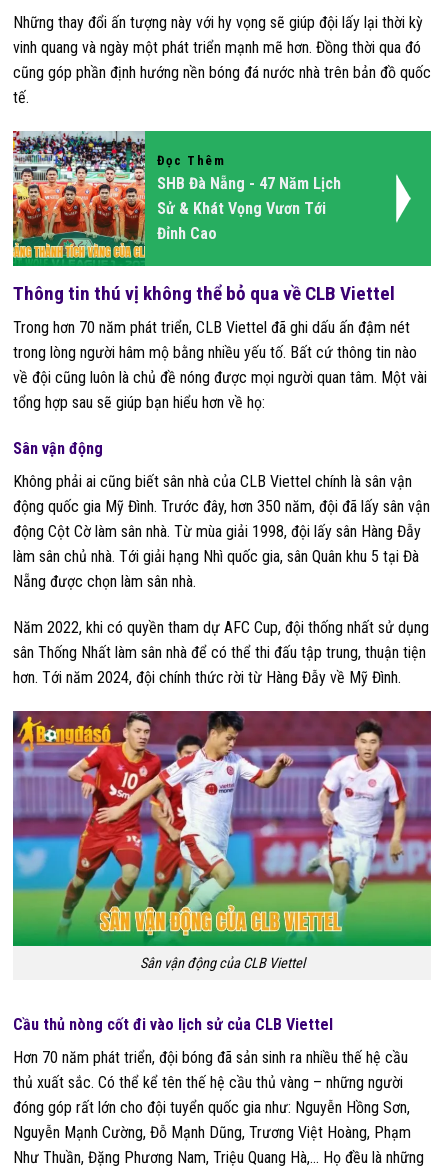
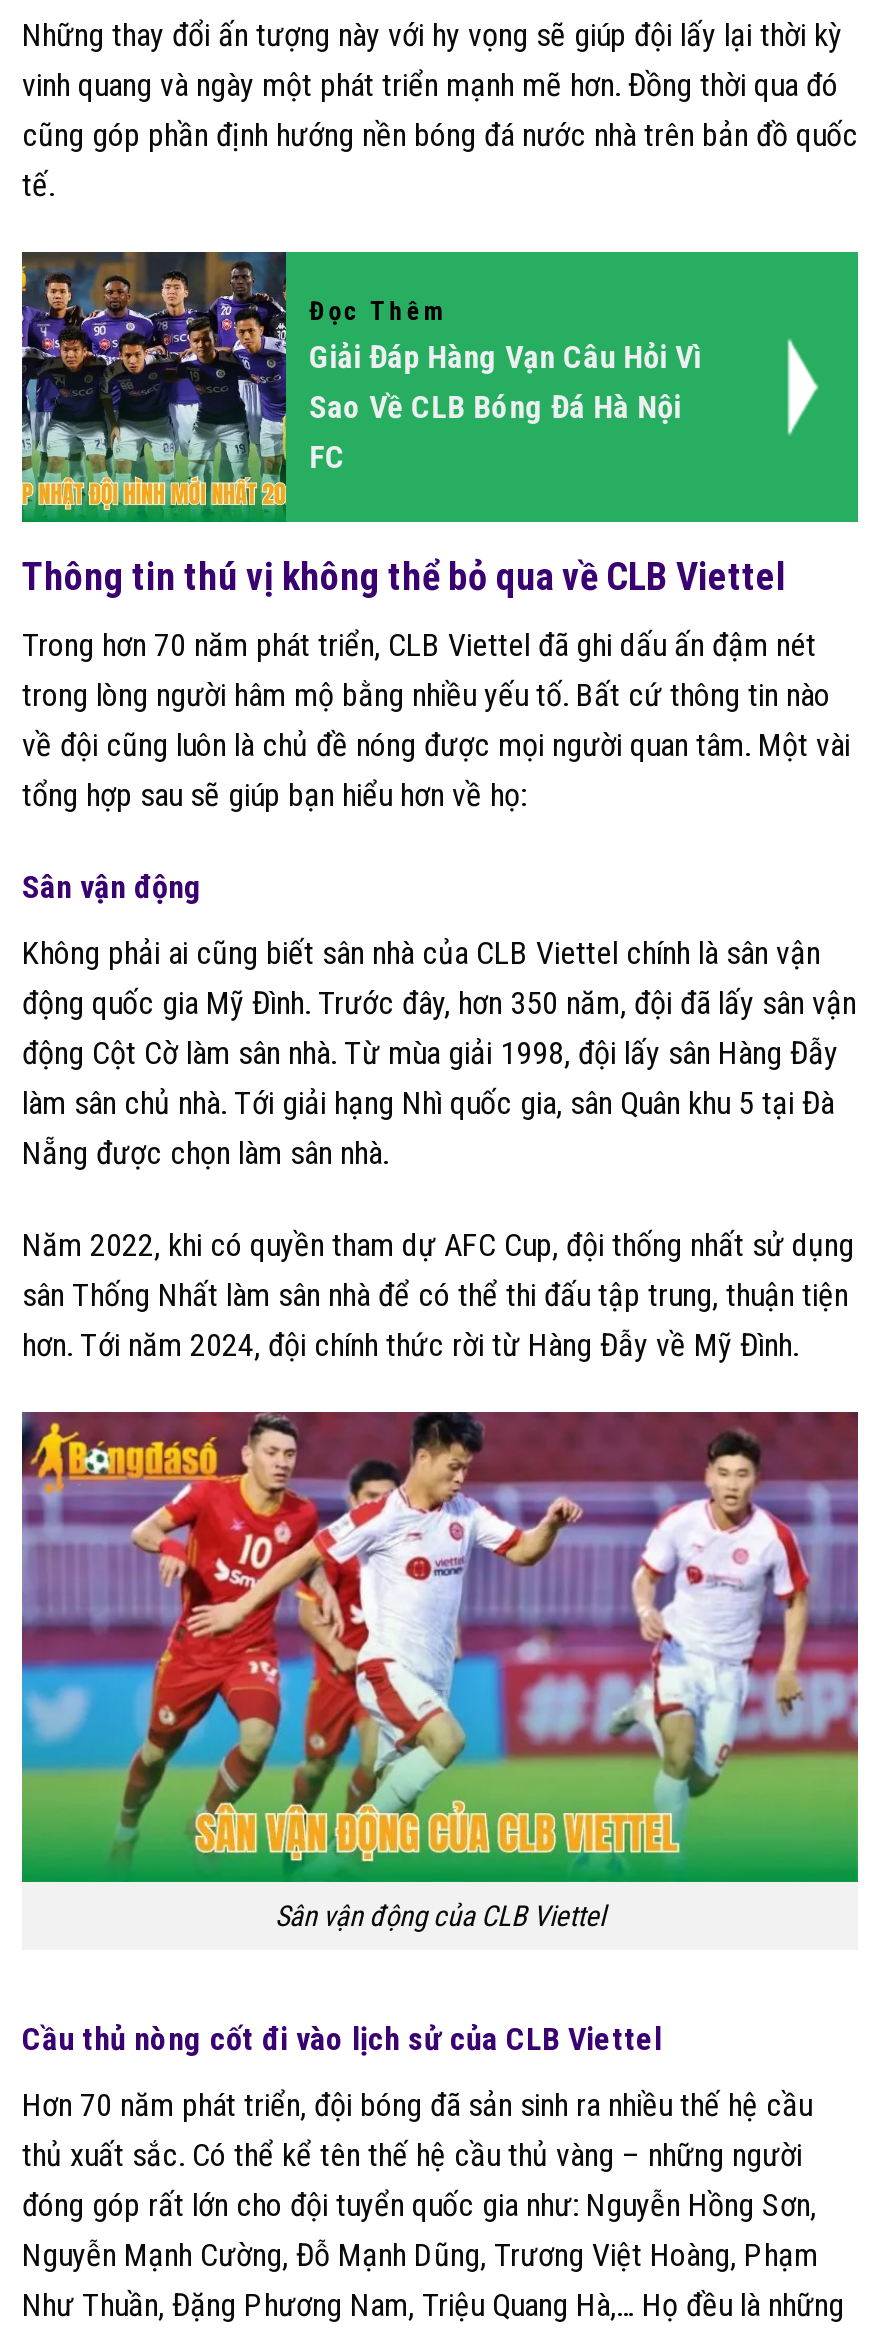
[12,130,341,260] [image] | SHB Đà Nẵng - 47 Năm Lịch | Sử & Khát Vọng Vươn Tới | Đỉnh Cao -> [20,250,701,512] [image] | Giải Đáp Hàng Vạn Câu Hỏi Vì | Sao Về CLB Bóng Đá Hà Nội | FC

